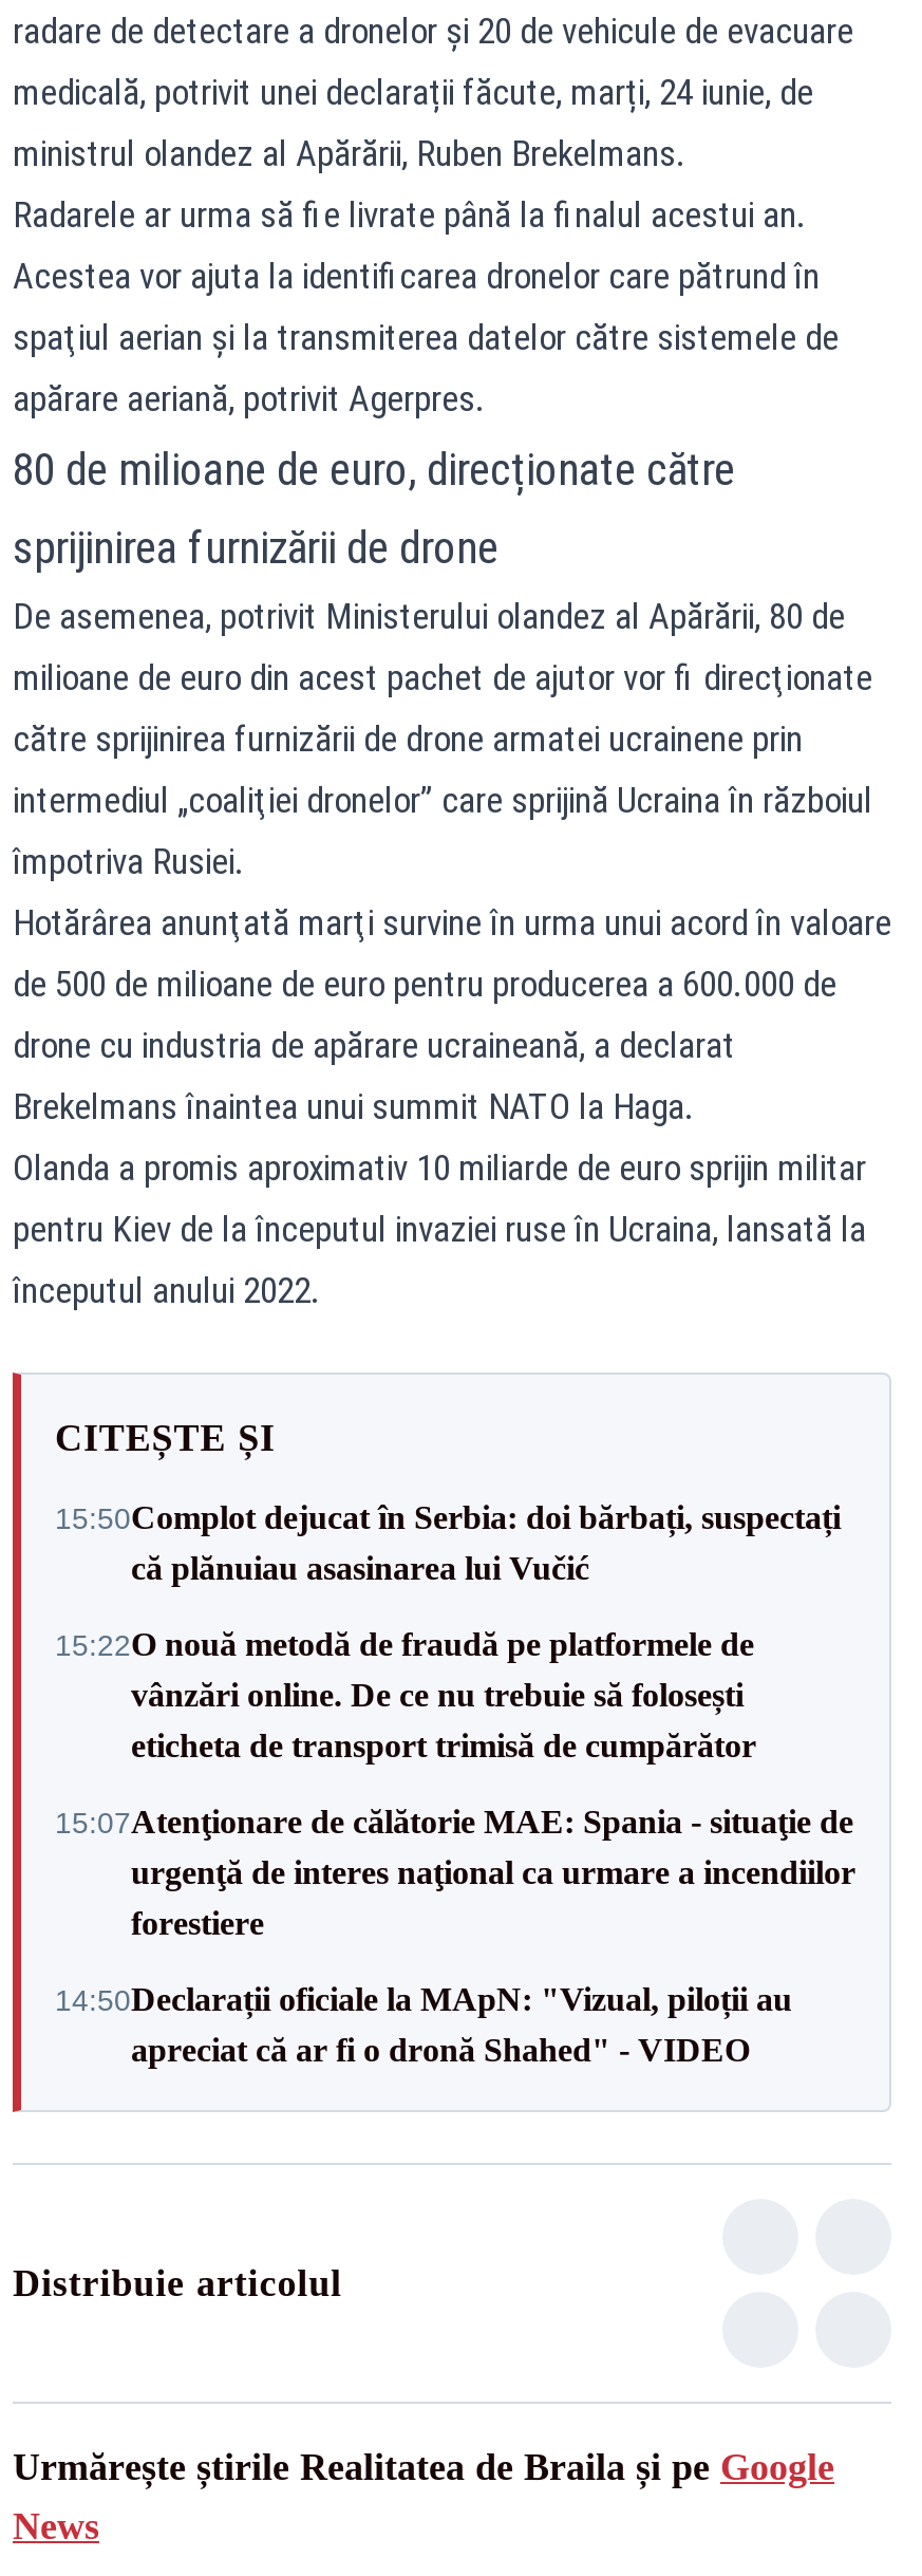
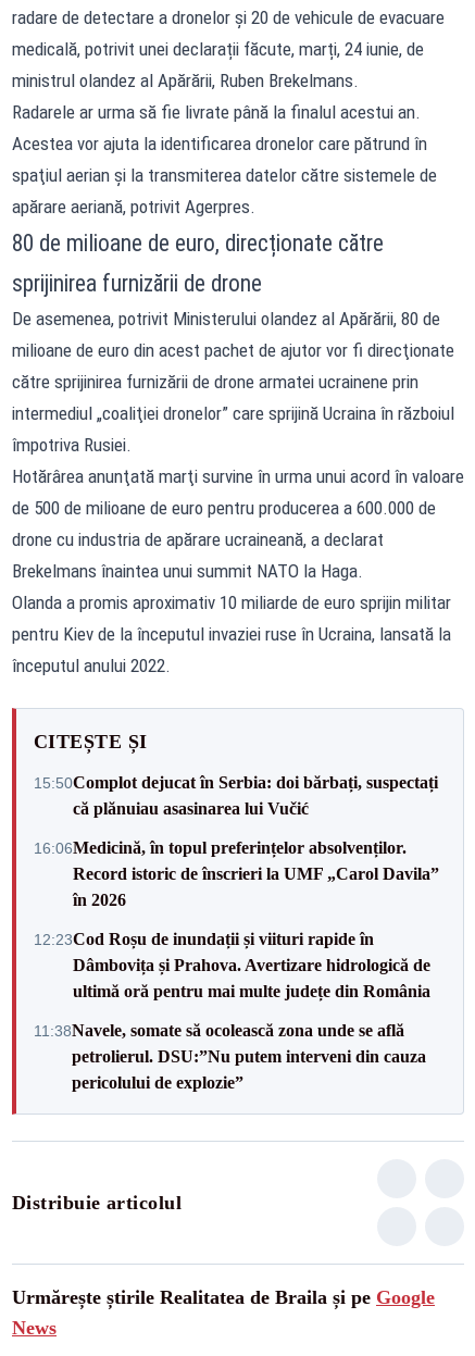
[55,1626,756,1763] 15:22O nouă metodă de fraudă pe platformele de | vânzări online. De ce nu trebuie să folosești | eticheta de transport trimisă de cumpărător -> [34,838,439,909] 16:06Medicină, în topul preferințelor absolvenților. | Record istoric de înscrieri la UMF „Carol Davila” | în 2026
[55,1804,855,1941] 15:07Atenţionare de călătorie MAE: Spania - situaţie de | urgenţă de interes naţional ca urmare a incendiilor | forestiere -> [34,929,430,1000] 12:23Cod Roșu de inundații și viituri rapide în | Dâmbovița și Prahova. Avertizare hidrologică de | ultimă oră pentru mai multe județe din România
[55,1981,792,2068] 14:50Declarații oficiale la MApN: "Vizual, piloții au | apreciat că ar fi o dronă Shahed" - VIDEO -> [34,1021,426,1091] 11:38Navele, somate să ocolească zona unde se află | petrolierul. DSU:”Nu putem interveni din cauza | pericolului de explozie”

